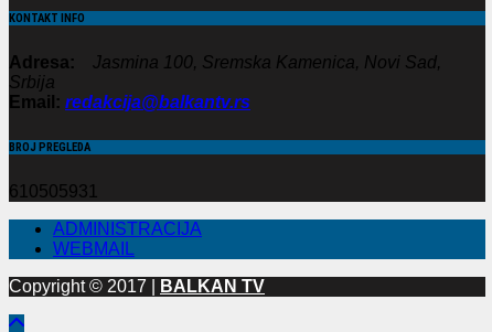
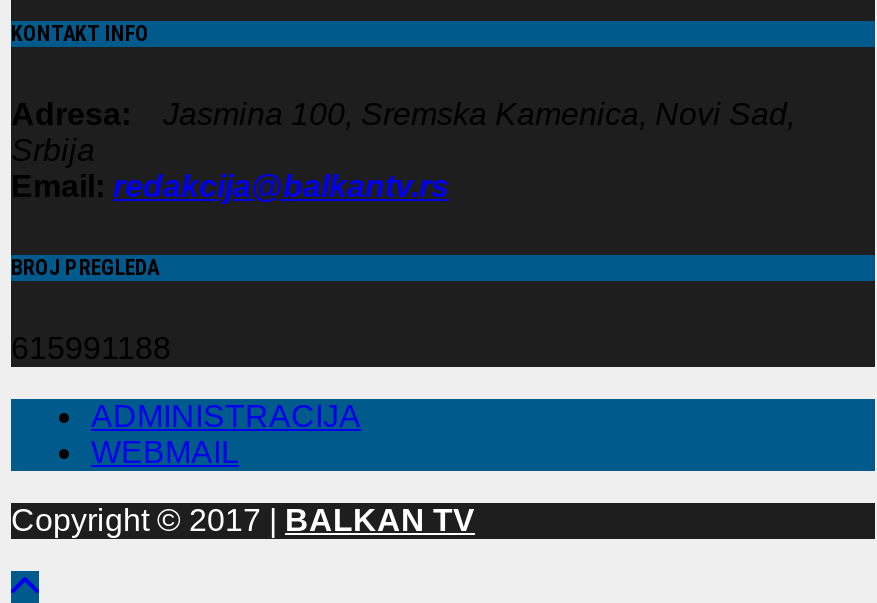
[9,182,98,201] 610505931 -> [11,331,171,365] 615991188

